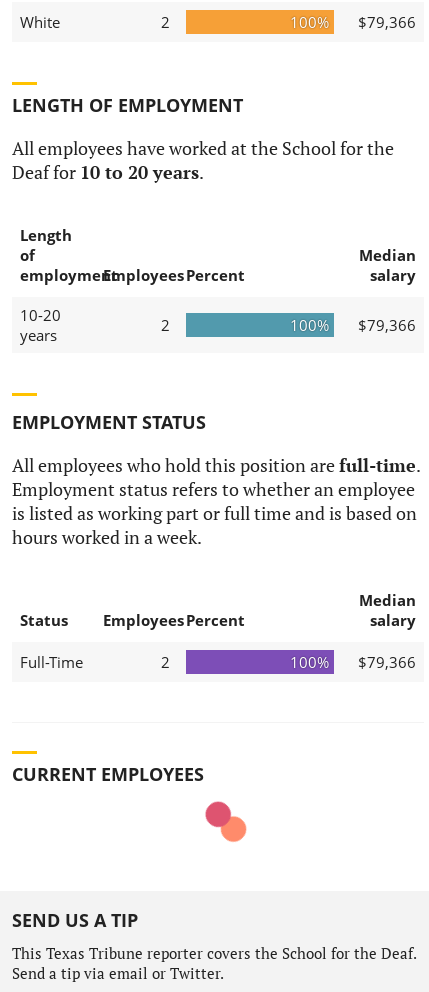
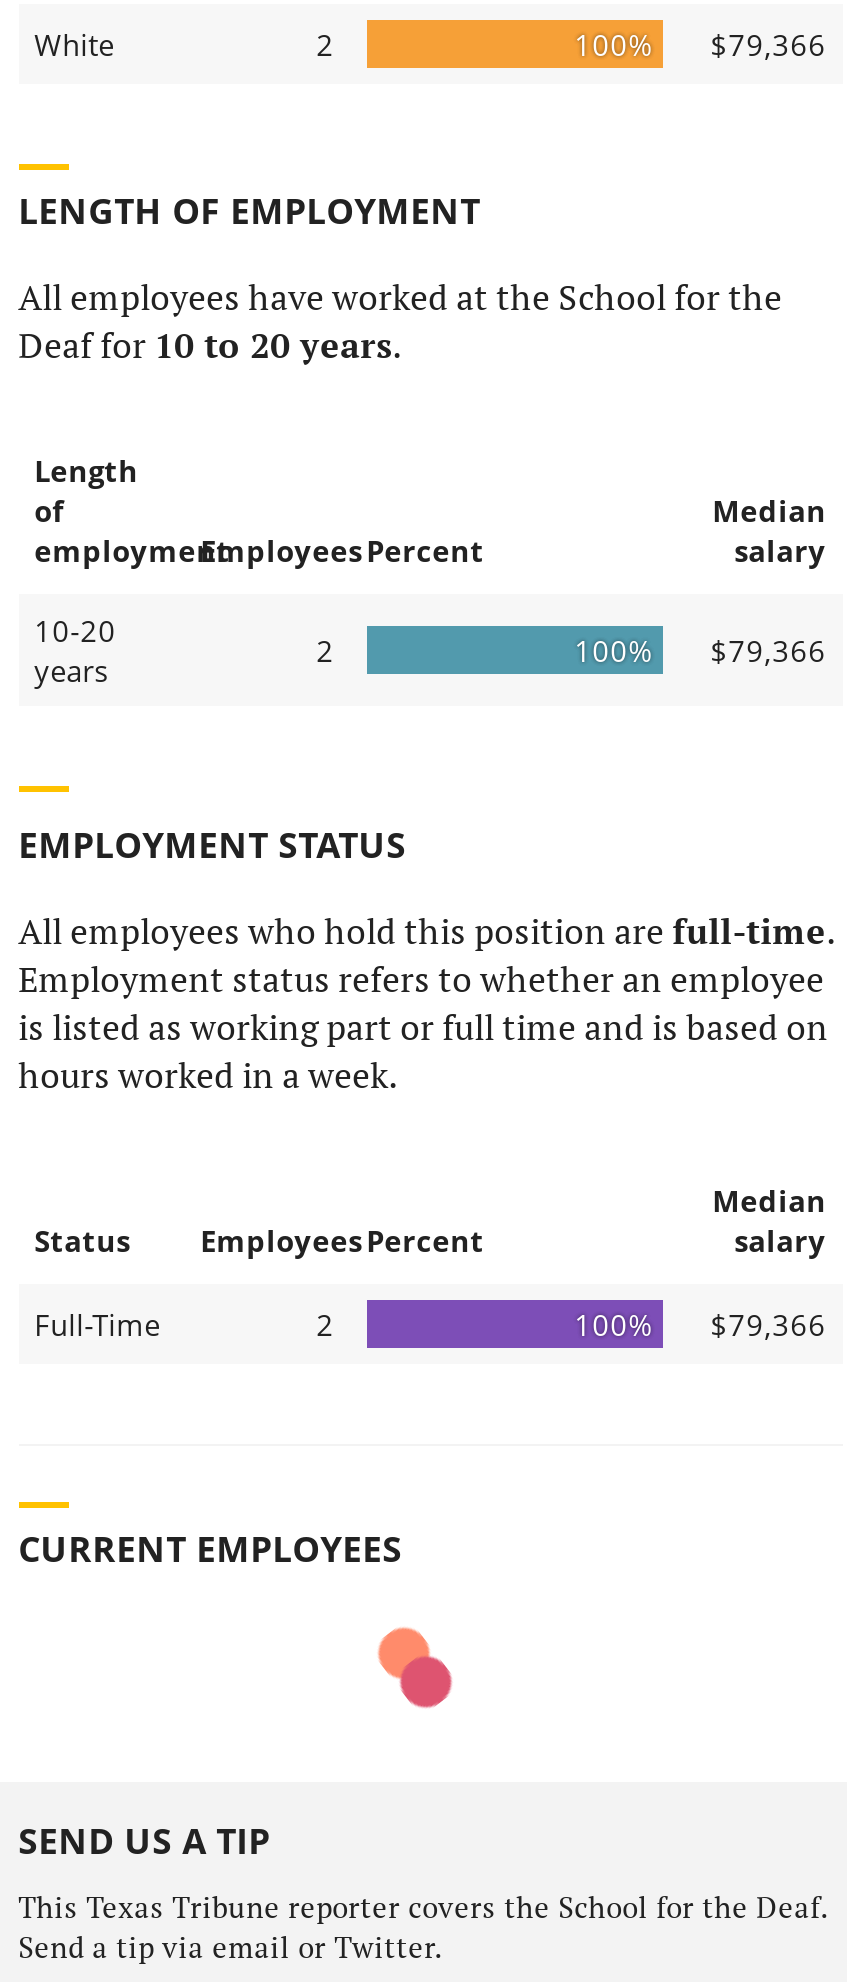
[192,800,247,854] [image] -> [377,1604,487,1710] [image]

